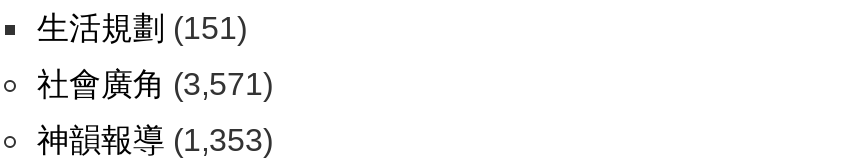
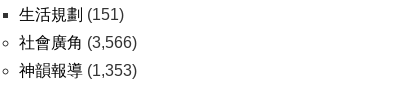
[37,67,273,101] 社會廣角(3,571) -> [19,34,137,51] 社會廣角(3,566)

